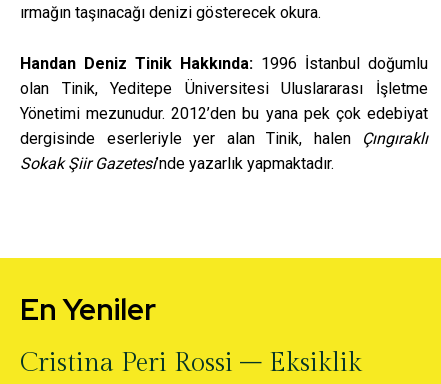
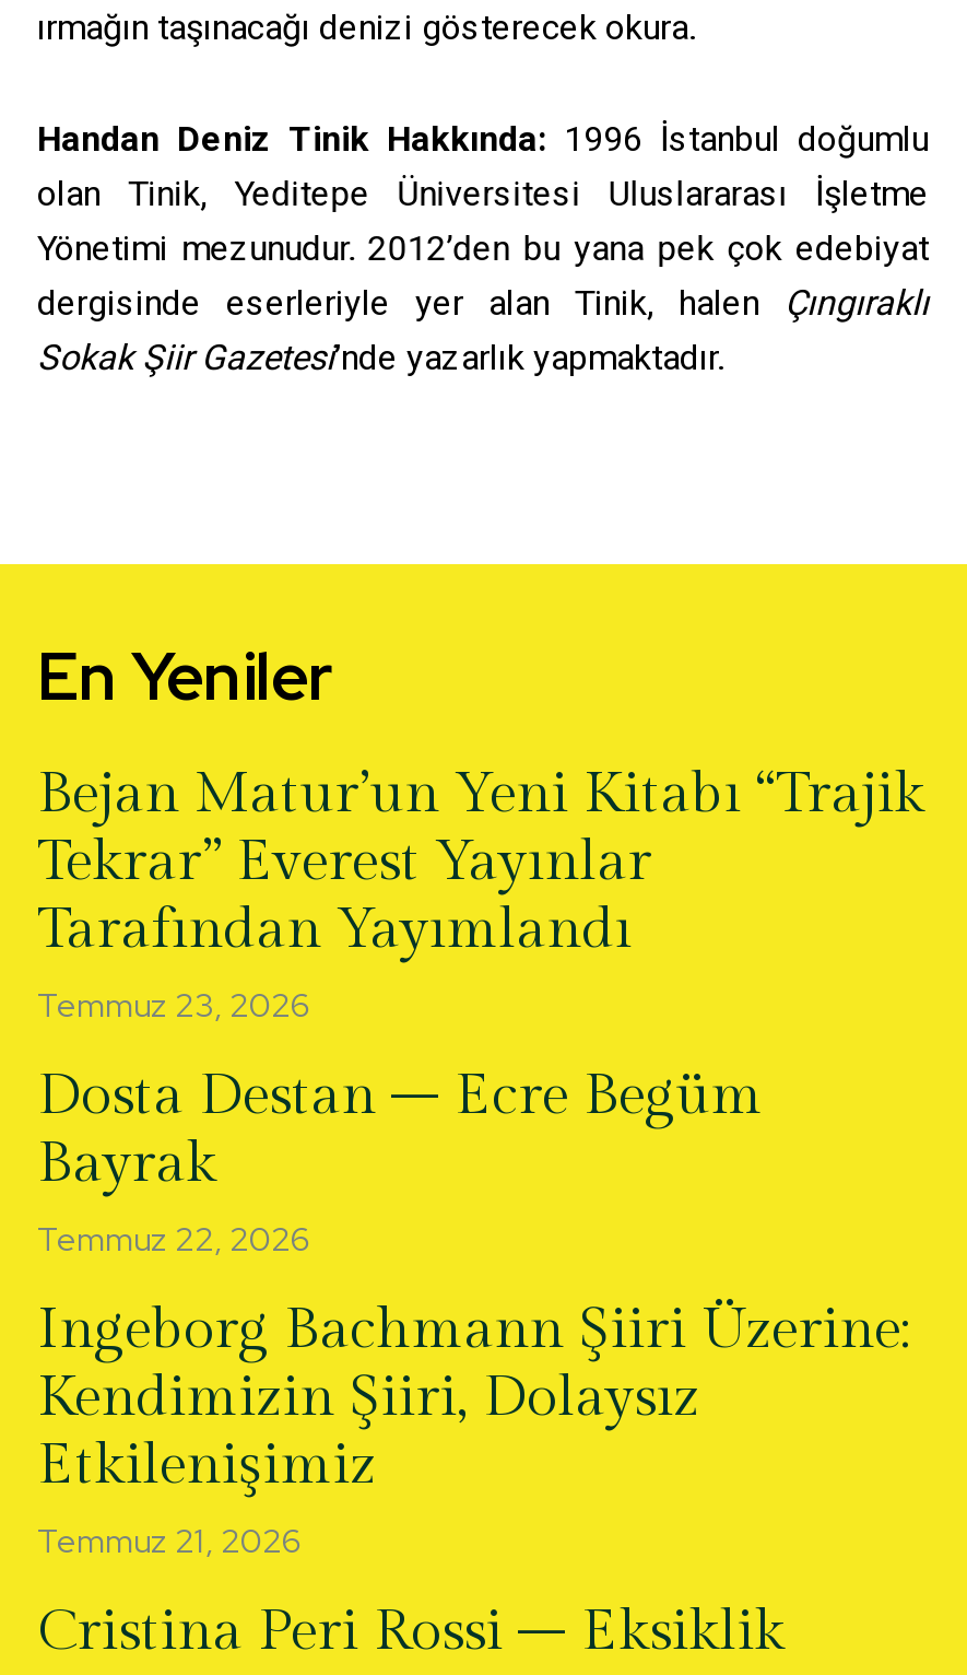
none -> [37,761,924,1563] Bejan Matur’un Yeni Kitabı “Trajik | Tekrar” Everest Yayınlar | Tarafından Yayımlandı | Temmuz 23, 2026 | Dosta Destan – Ecre Begüm | Bayrak | Temmuz 22, 2026 | Ingeborg Bachmann Şiiri Üzerine: | Kendimizin Şiiri, Dolaysız | Etkilenişimiz | Temmuz 21, 2026

